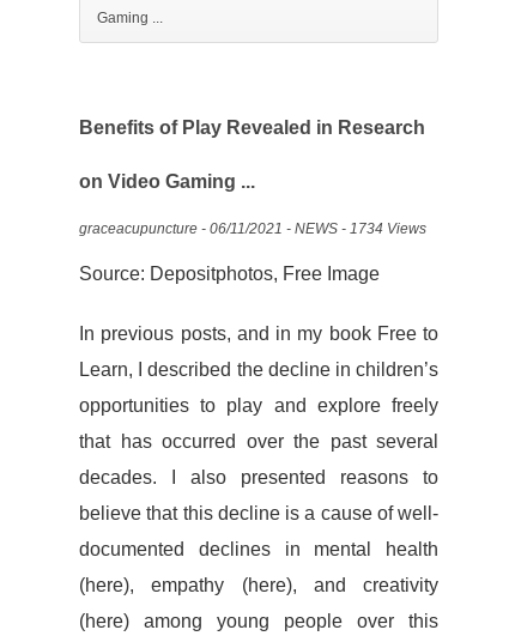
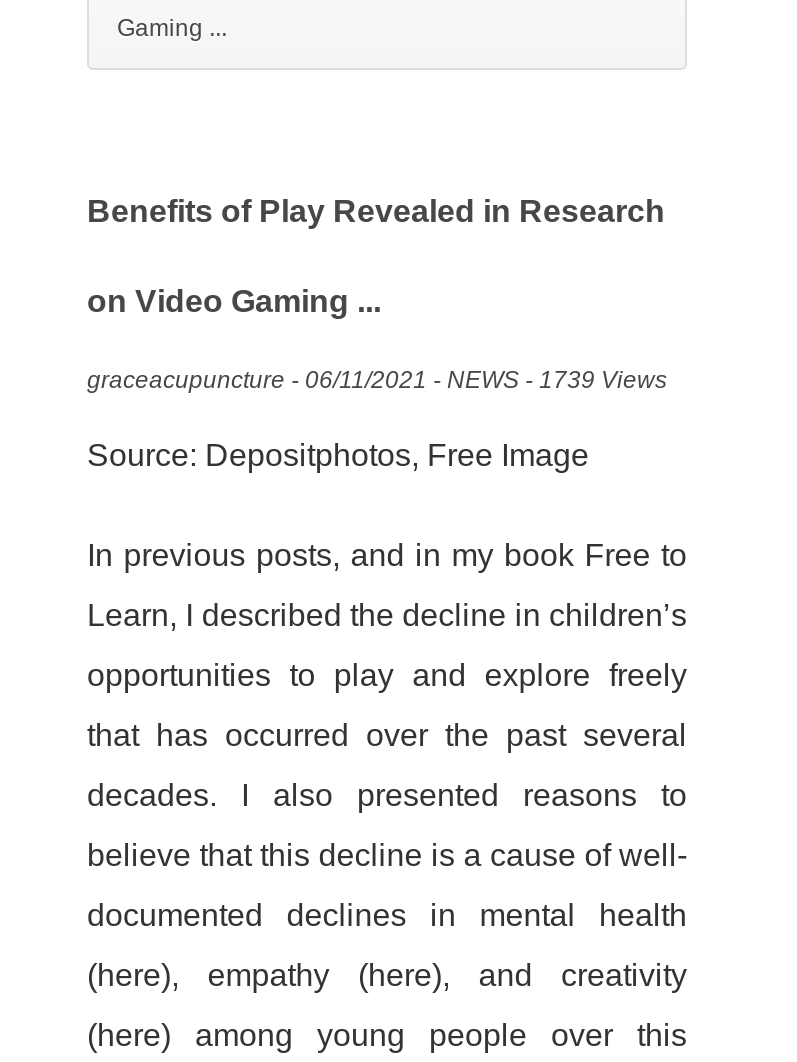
[79,220,426,237] graceacupuncture - 06/11/2021 - NEWS - 1734 Views -> [87,366,667,394] graceacupuncture - 06/11/2021 - NEWS - 1739 Views

